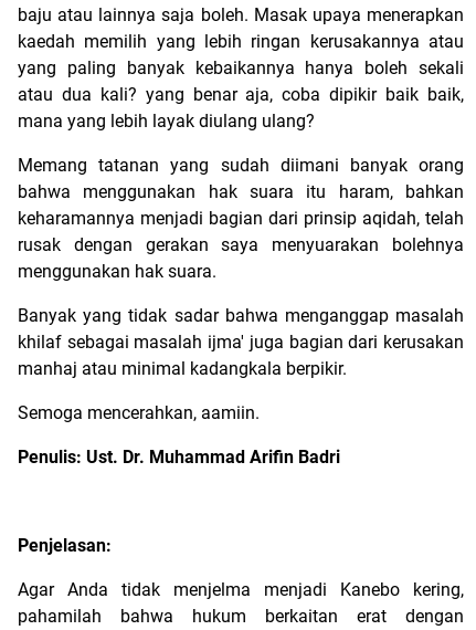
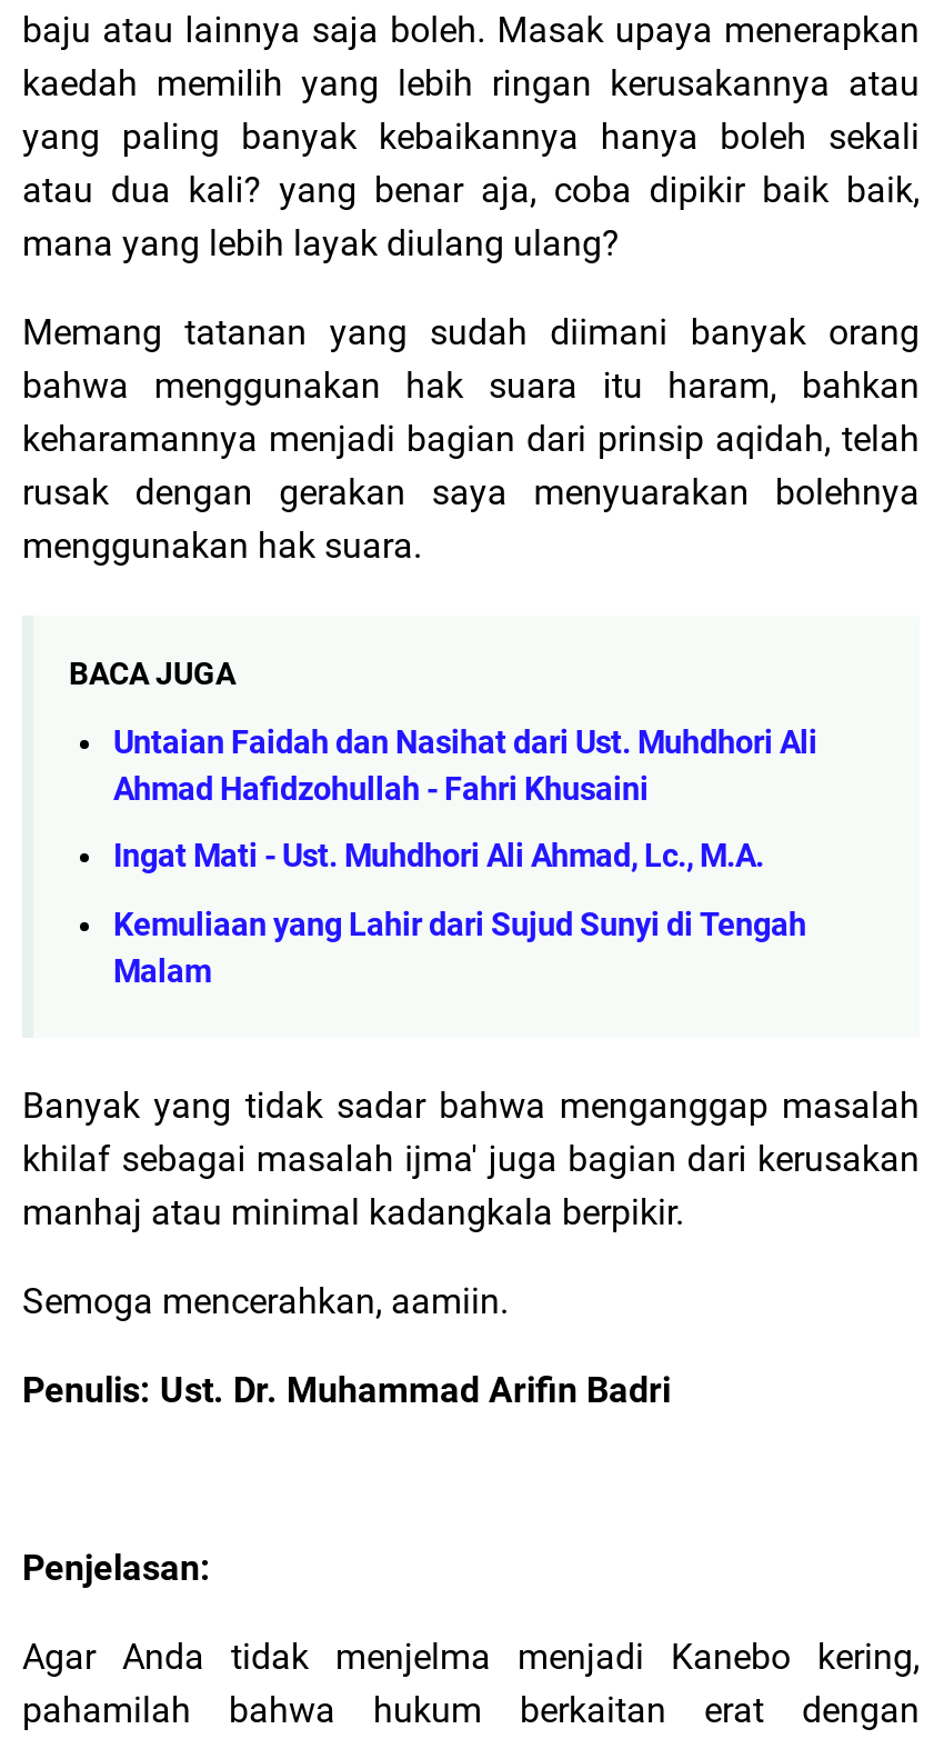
none -> [69,656,817,991] BACA JUGA | Untaian Faidah dan Nasihat dari Ust. Muhdhori Ali | Ahmad Hafidzohullah - Fahri Khusaini | Ingat Mati - Ust. Muhdhori Ali Ahmad, Lc., M.A. | Kemuliaan yang Lahir dari Sujud Sunyi di Tengah | Malam

